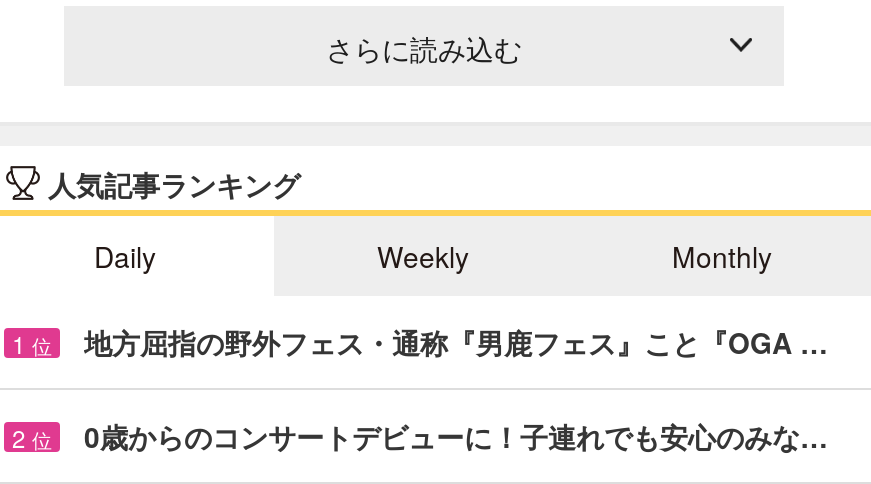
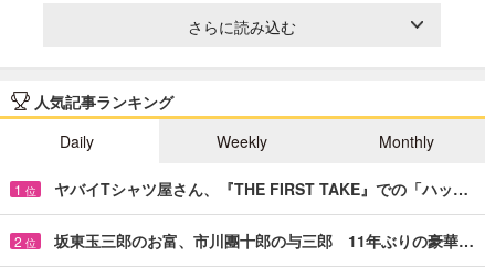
[84,322,828,362] 地方屈指の野外フェス・通称『男鹿フェス』こと『OGA … -> [54,177,468,199] ヤバイTシャツ屋さん、『THE FIRST TAKE』での「ハッ…
[84,416,828,456] 0歳からのコンサートデビューに！子連れでも安心のみな… -> [54,229,474,251] 坂東玉三郎のお富、市川團十郎の与三郎 11年ぶりの豪華…

